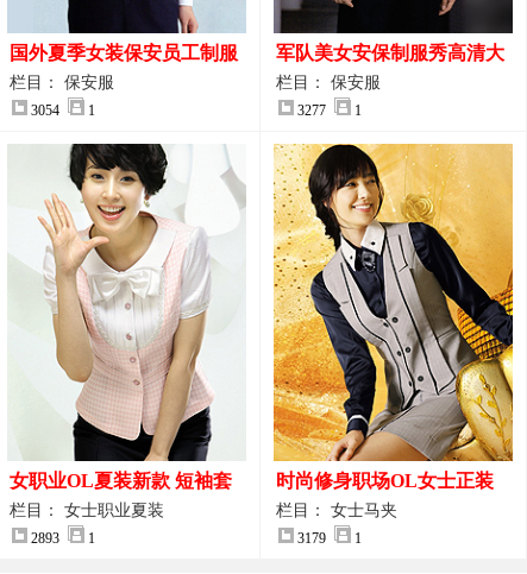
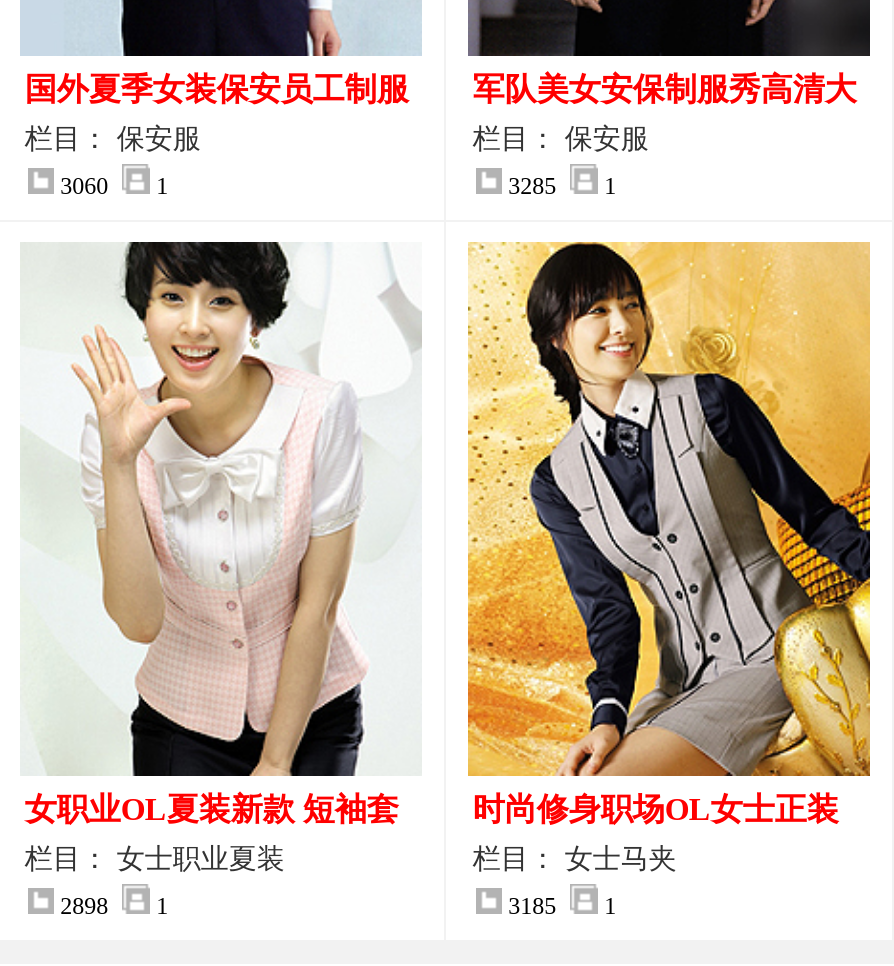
[28,102,95,119] 3054 1 -> [54,172,168,200] 3060 1
[294,102,362,119] 3277 1 -> [502,172,616,200] 3285 1
[28,531,95,547] 2893 1 -> [54,893,168,921] 2898 1
[294,531,362,547] 3179 1 -> [502,893,616,921] 3185 1

